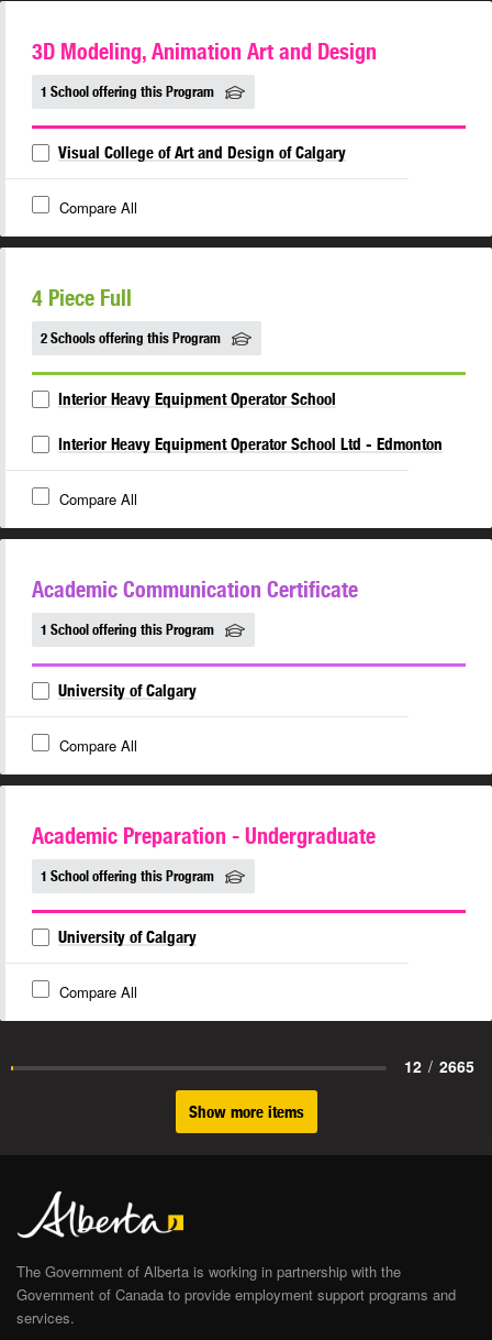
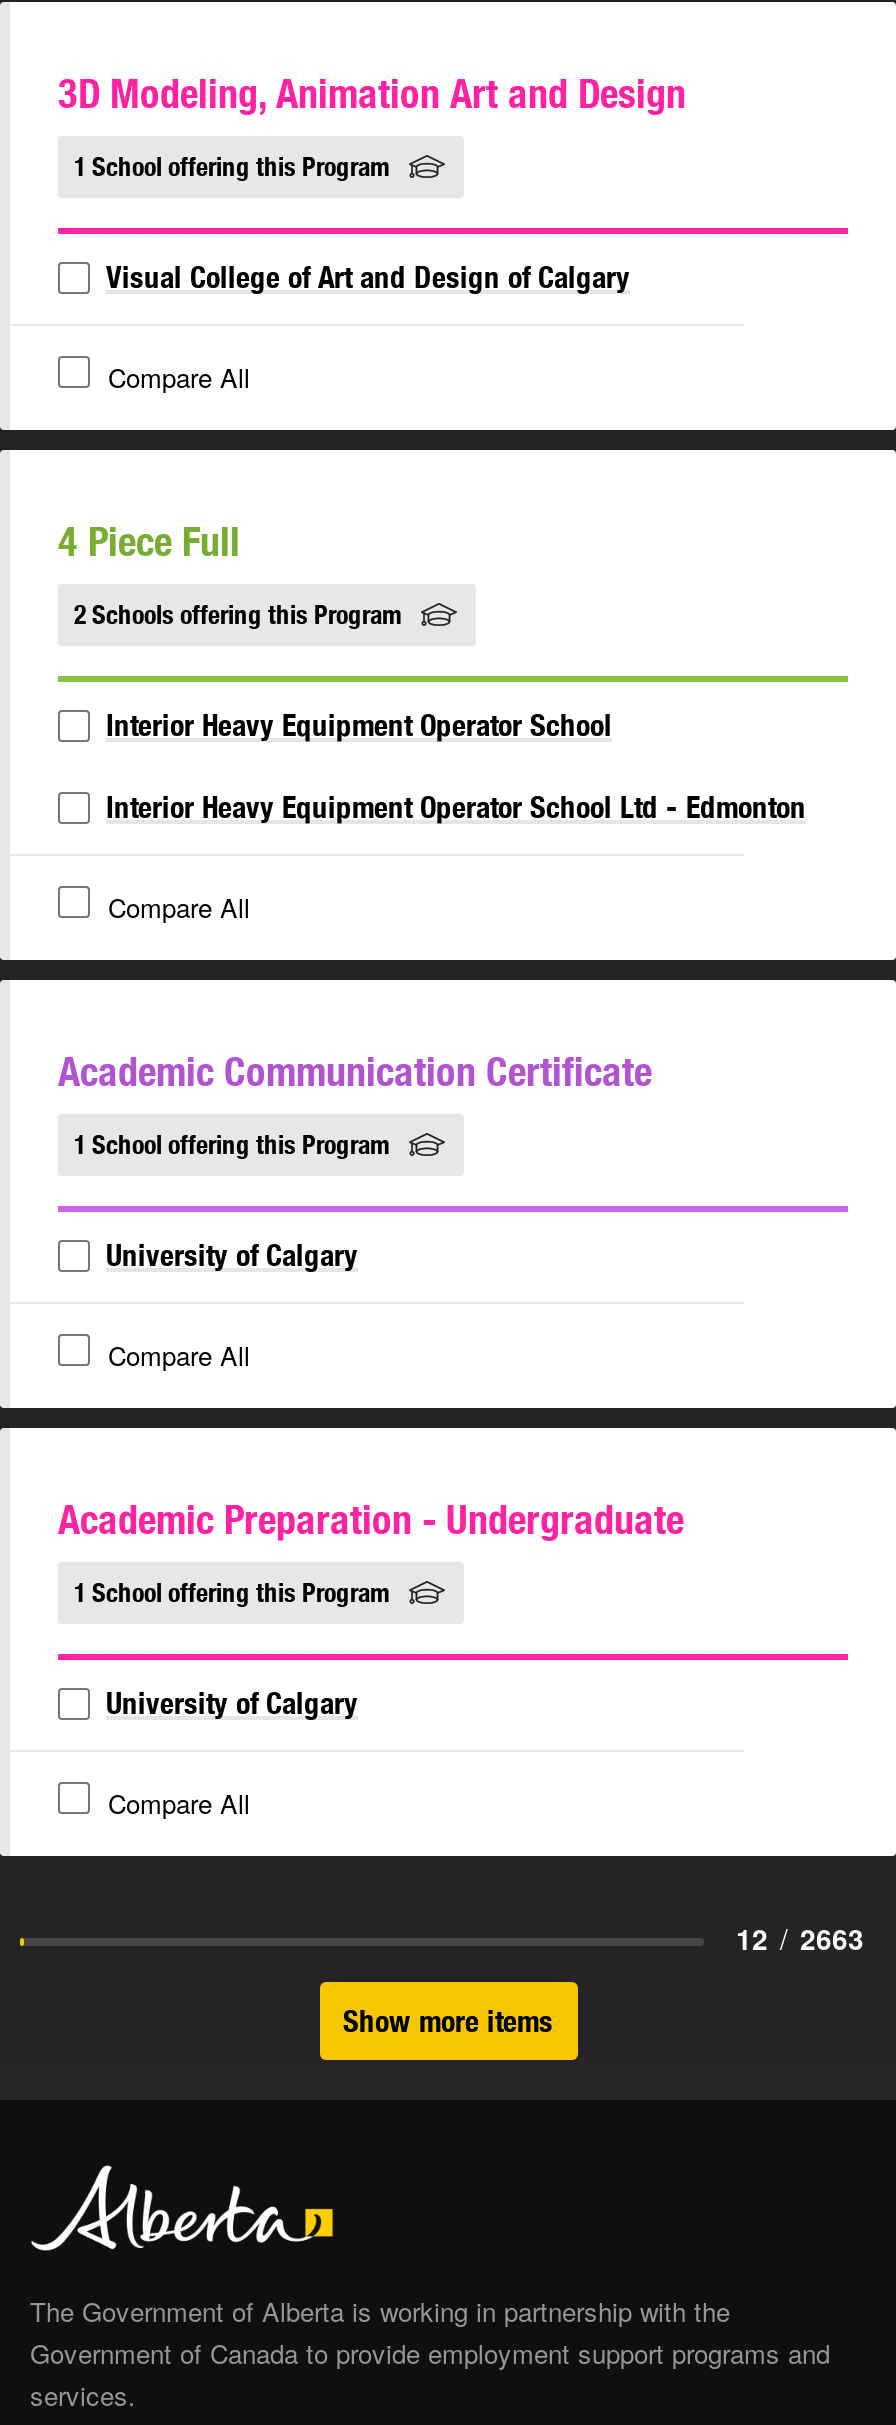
[404,1055,474,1077] 12 / 2665 -> [736,1918,864,1958] 12 / 2663

